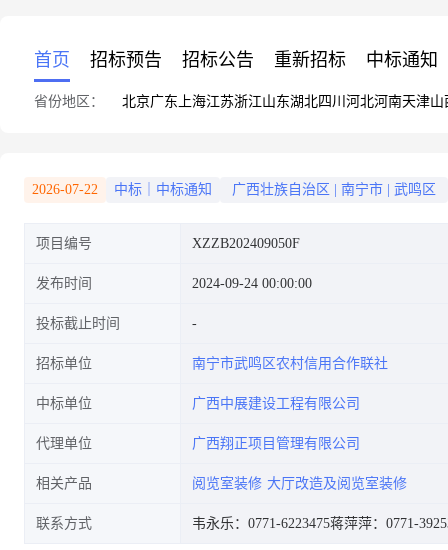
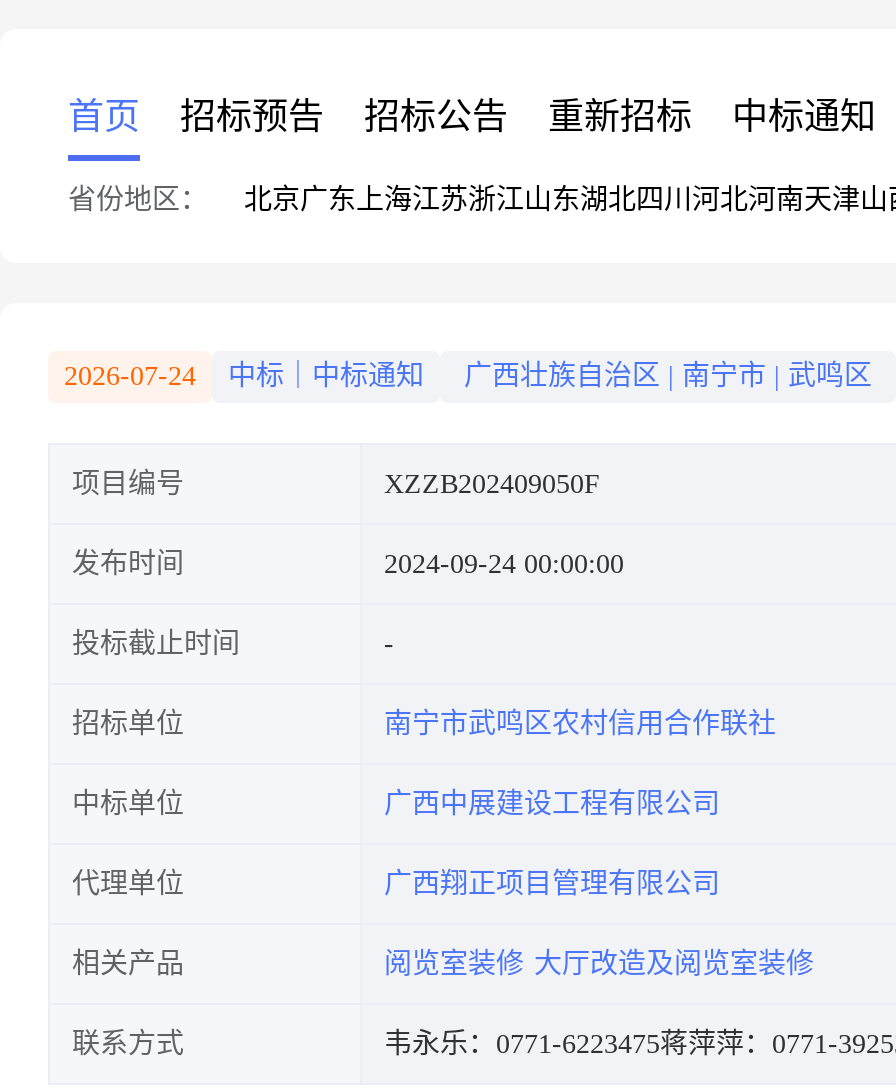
[32,182,98,197] 2026-07-22 -> [64,361,196,391] 2026-07-24

